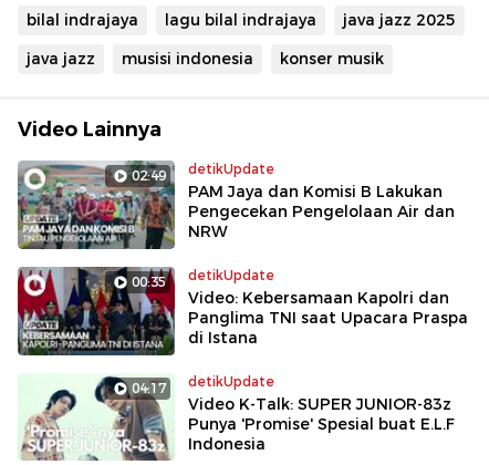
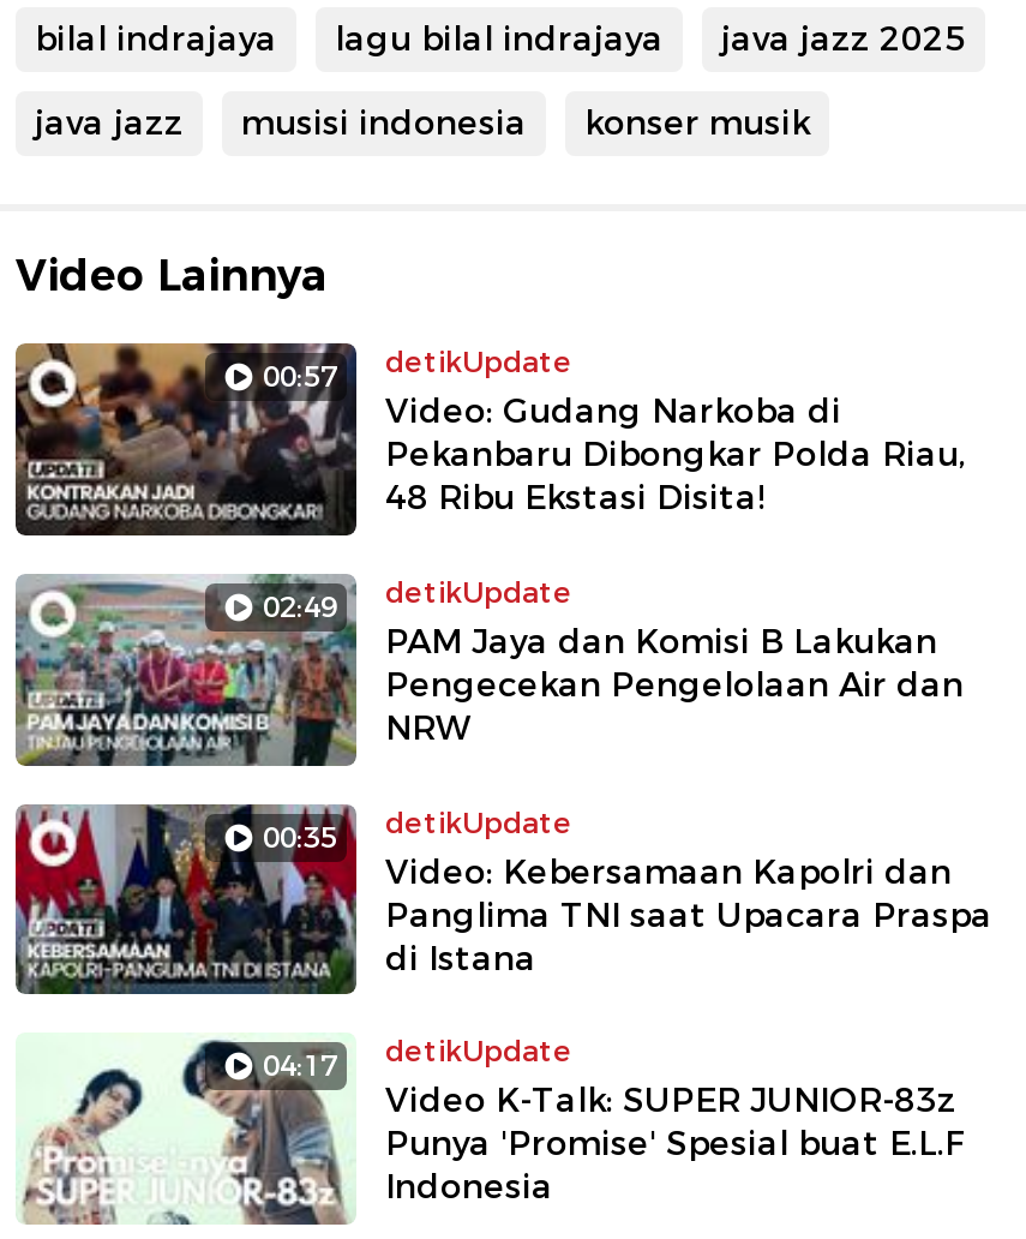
none -> [13,341,966,538] [image] | 00:57 | detikUpdate | Video: Gudang Narkoba di | Pekanbaru Dibongkar Polda Riau, | 48 Ribu Ekstasi Disita!

